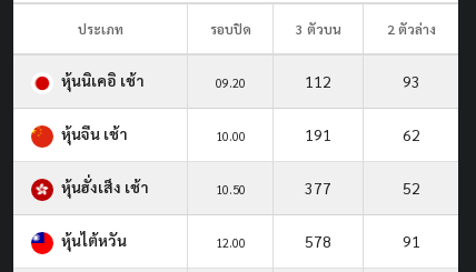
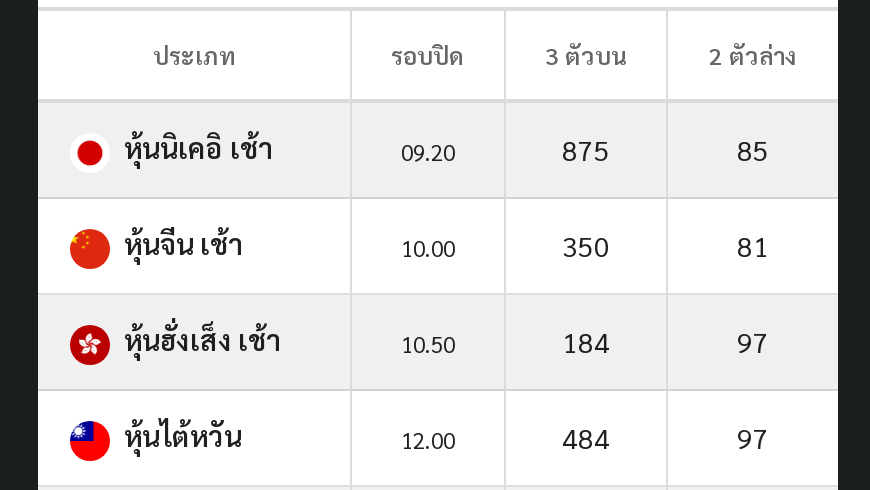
[305,71,331,91] 112 -> [562,131,610,167] 875
[402,71,420,91] 93 -> [737,131,769,167] 85
[305,124,331,144] 191 -> [562,227,610,263] 350
[402,124,420,144] 62 -> [737,227,769,263] 81
[305,177,331,197] 377 -> [562,323,610,359] 184
[402,177,420,197] 52 -> [737,323,769,359] 97
[305,231,331,251] 578 -> [562,419,610,455] 484
[402,231,420,251] 91 -> [737,419,769,455] 97

